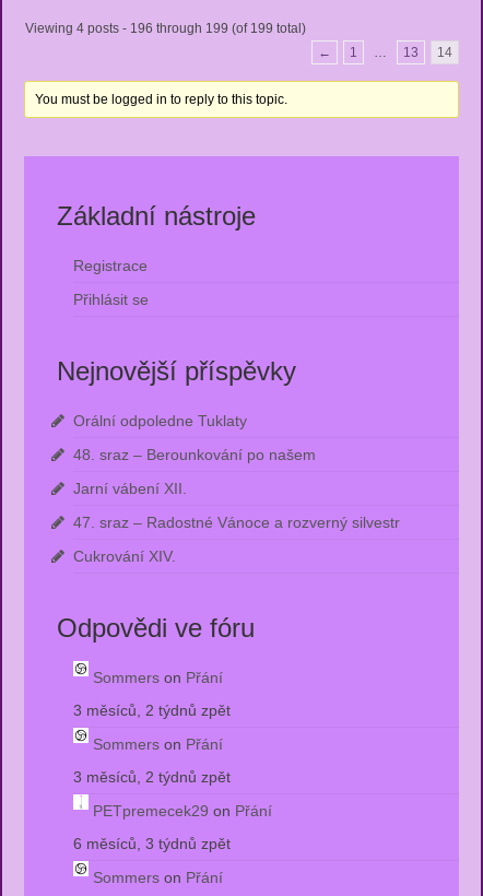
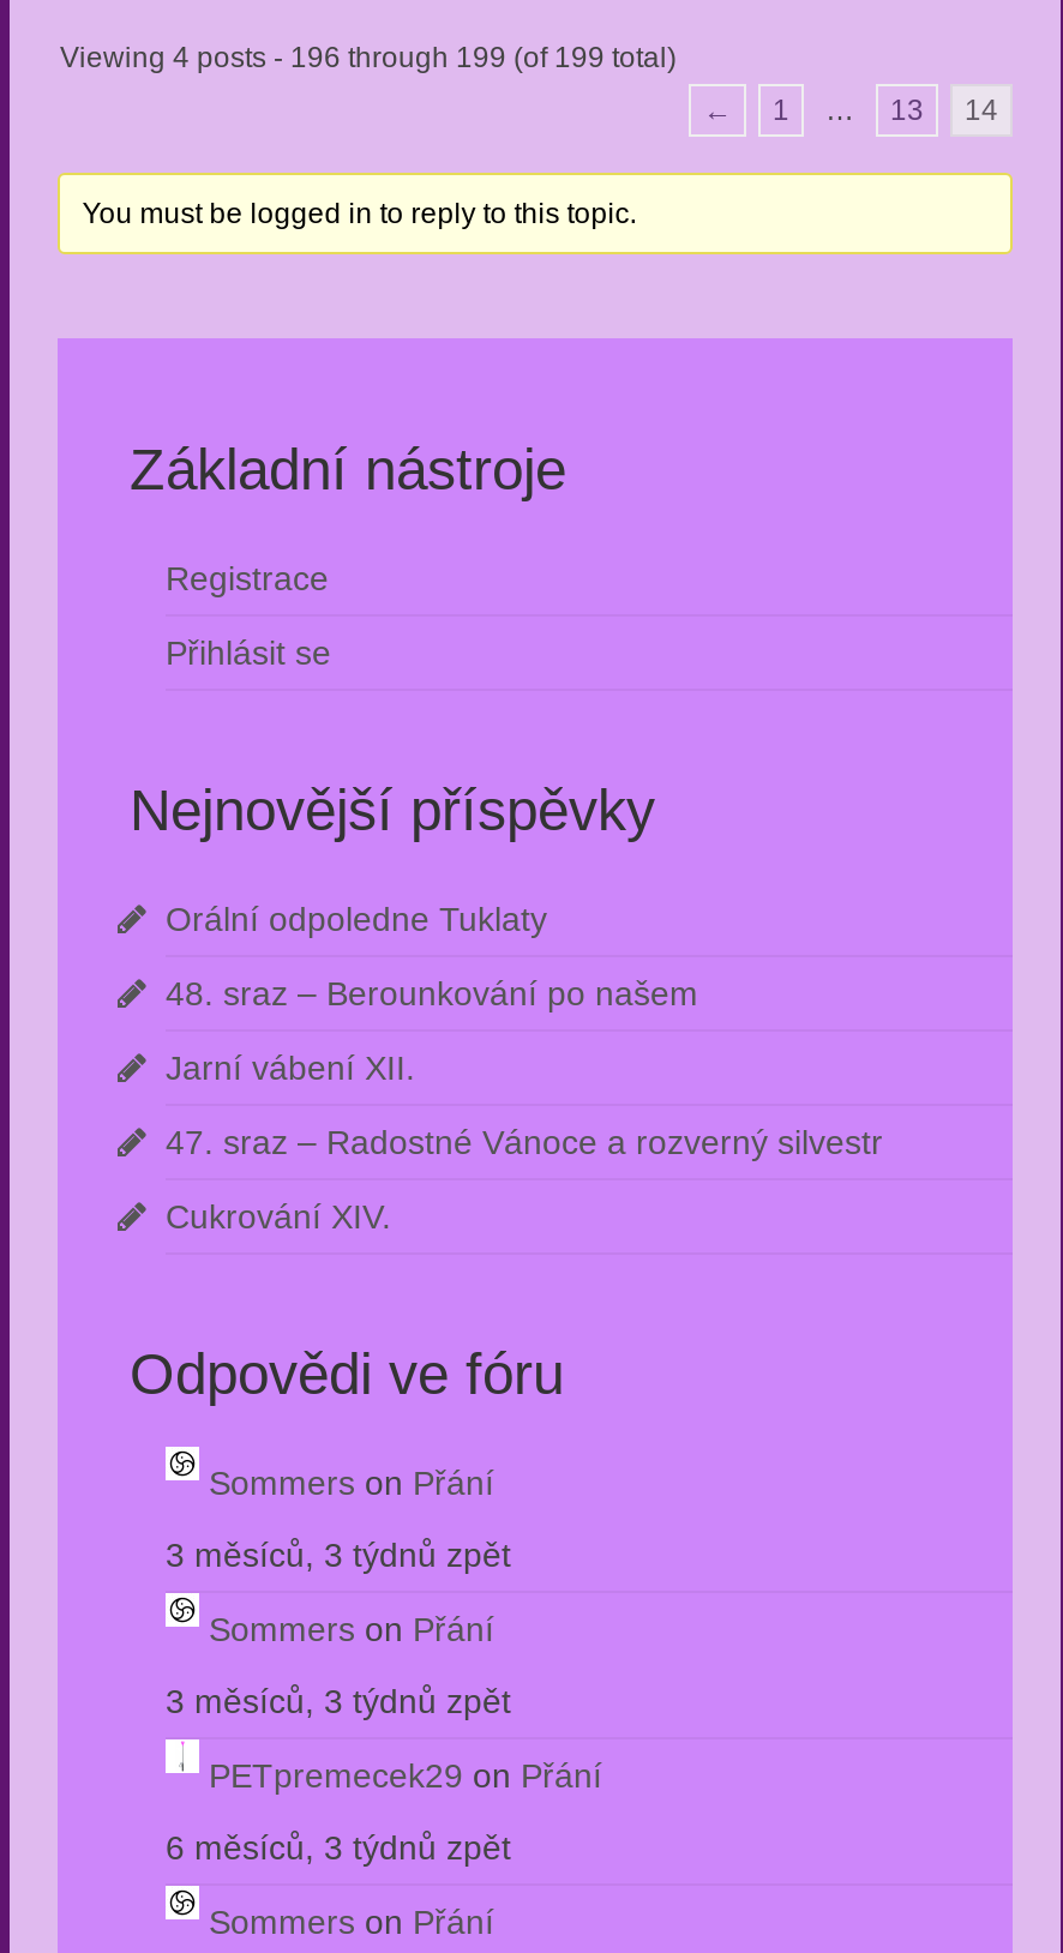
[73,702,231,719] 3 měsíců, 2 týdnů zpět -> [166,1536,511,1574] 3 měsíců, 3 týdnů zpět
[73,768,231,786] 3 měsíců, 2 týdnů zpět -> [166,1682,511,1720] 3 měsíců, 3 týdnů zpět

